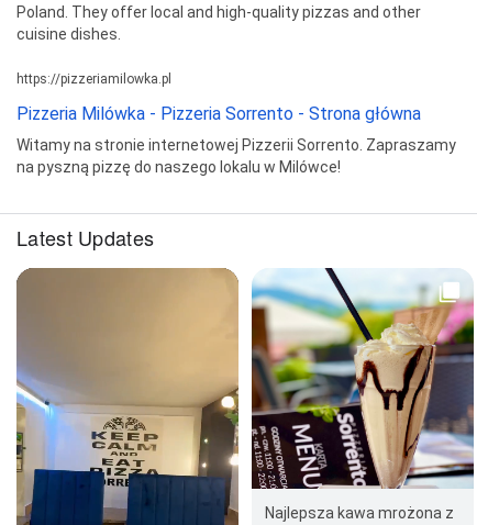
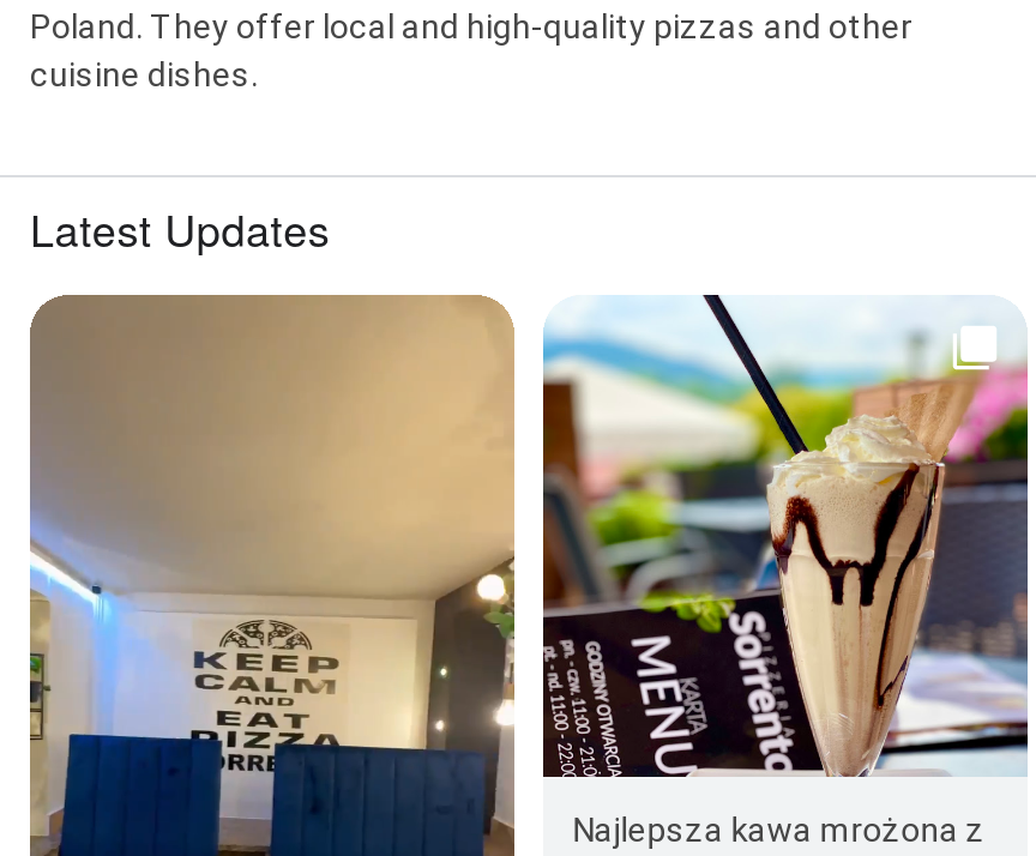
[16,71,456,175] https://pizzeriamilowka.pl | Pizzeria Milówka - Pizzeria Sorrento - Strona główna | Witamy na stronie internetowej Pizzerii Sorrento. Zapraszamy | na pyszną pizzę do naszego lokalu w Milówce! -> none

